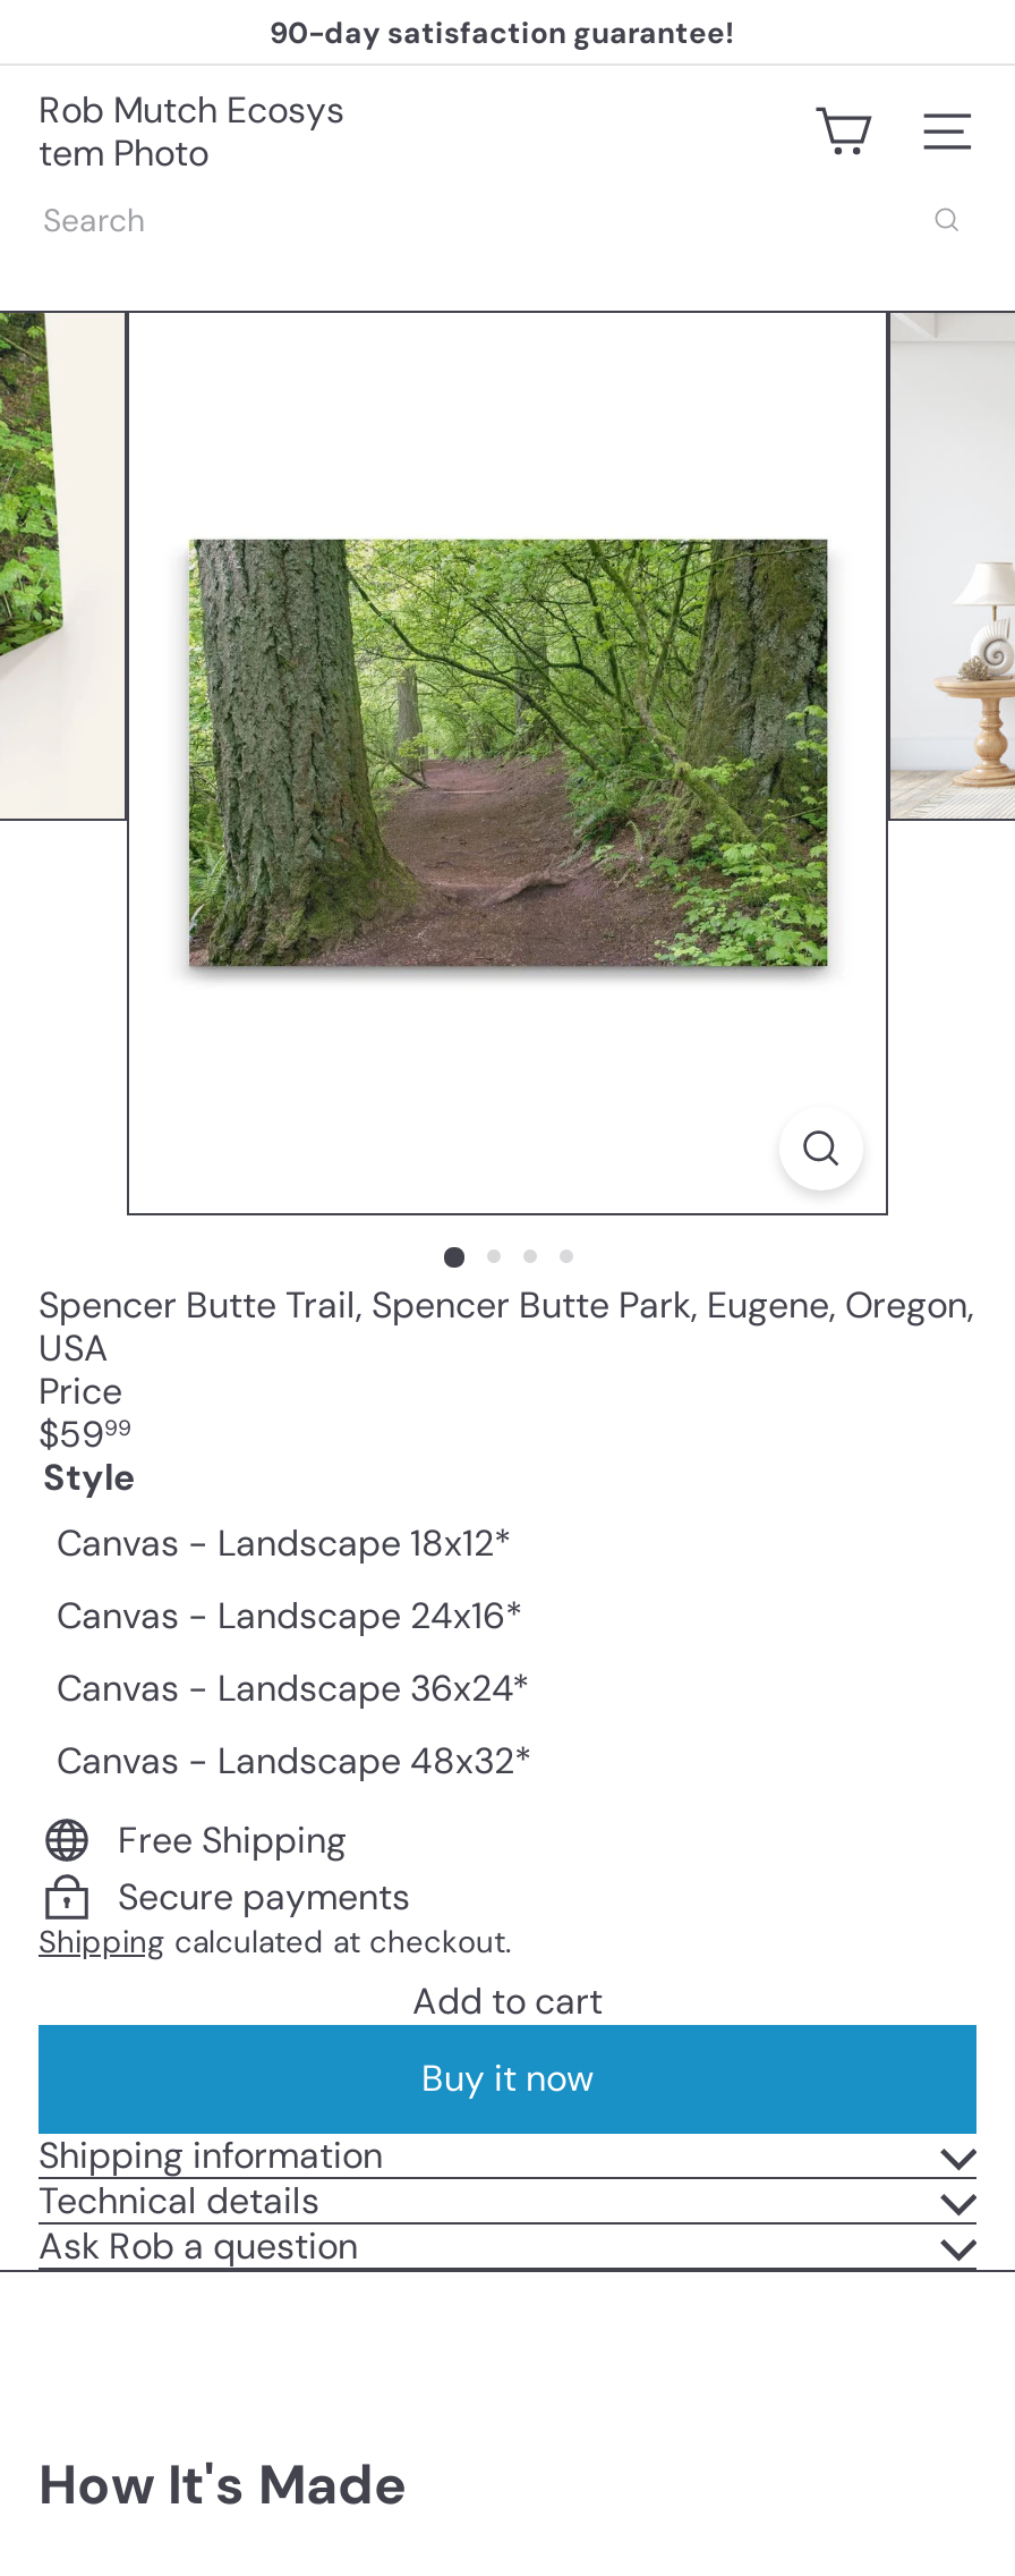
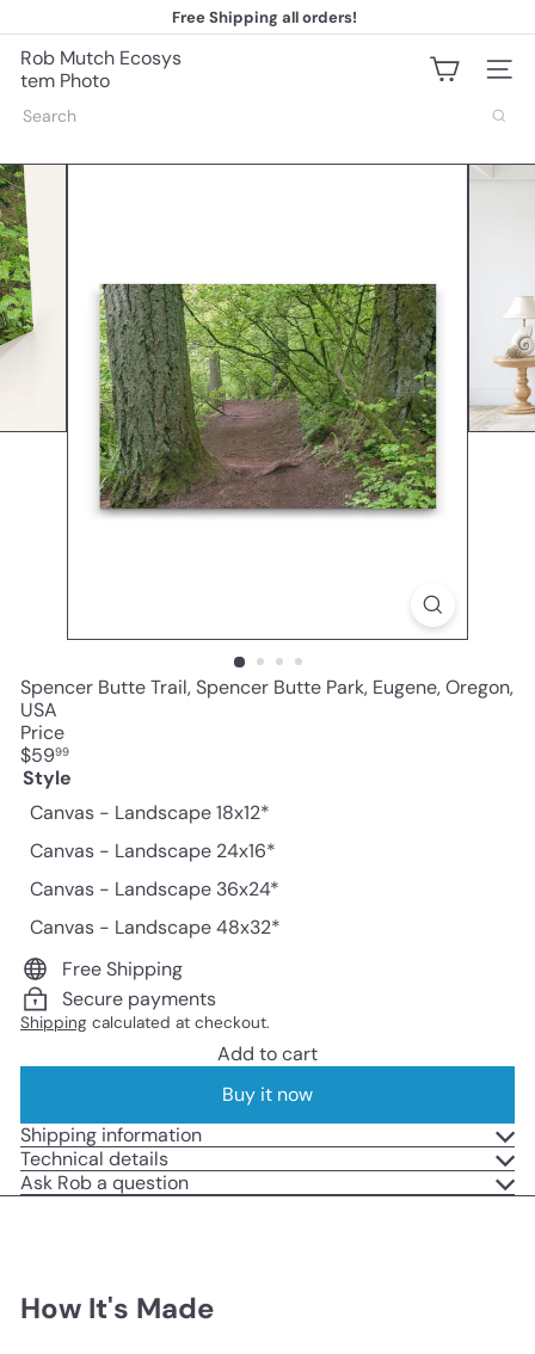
[270,14,734,52] 90-day satisfaction guarantee! -> [172,7,357,27] Free Shipping all orders!

